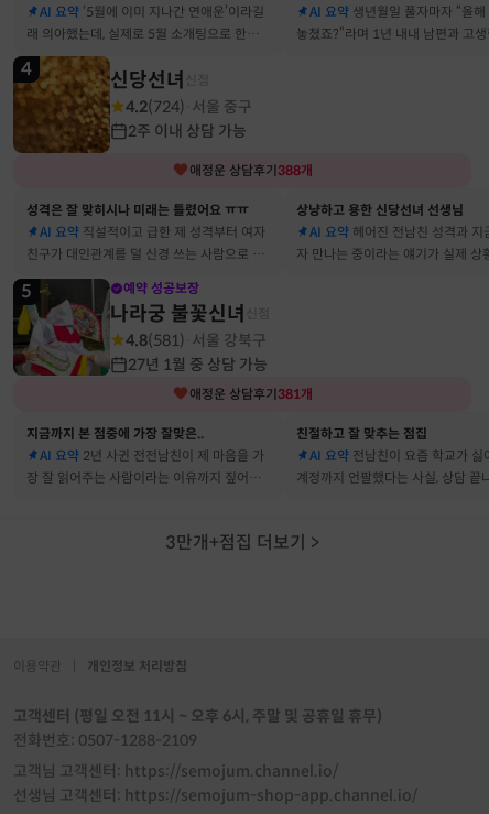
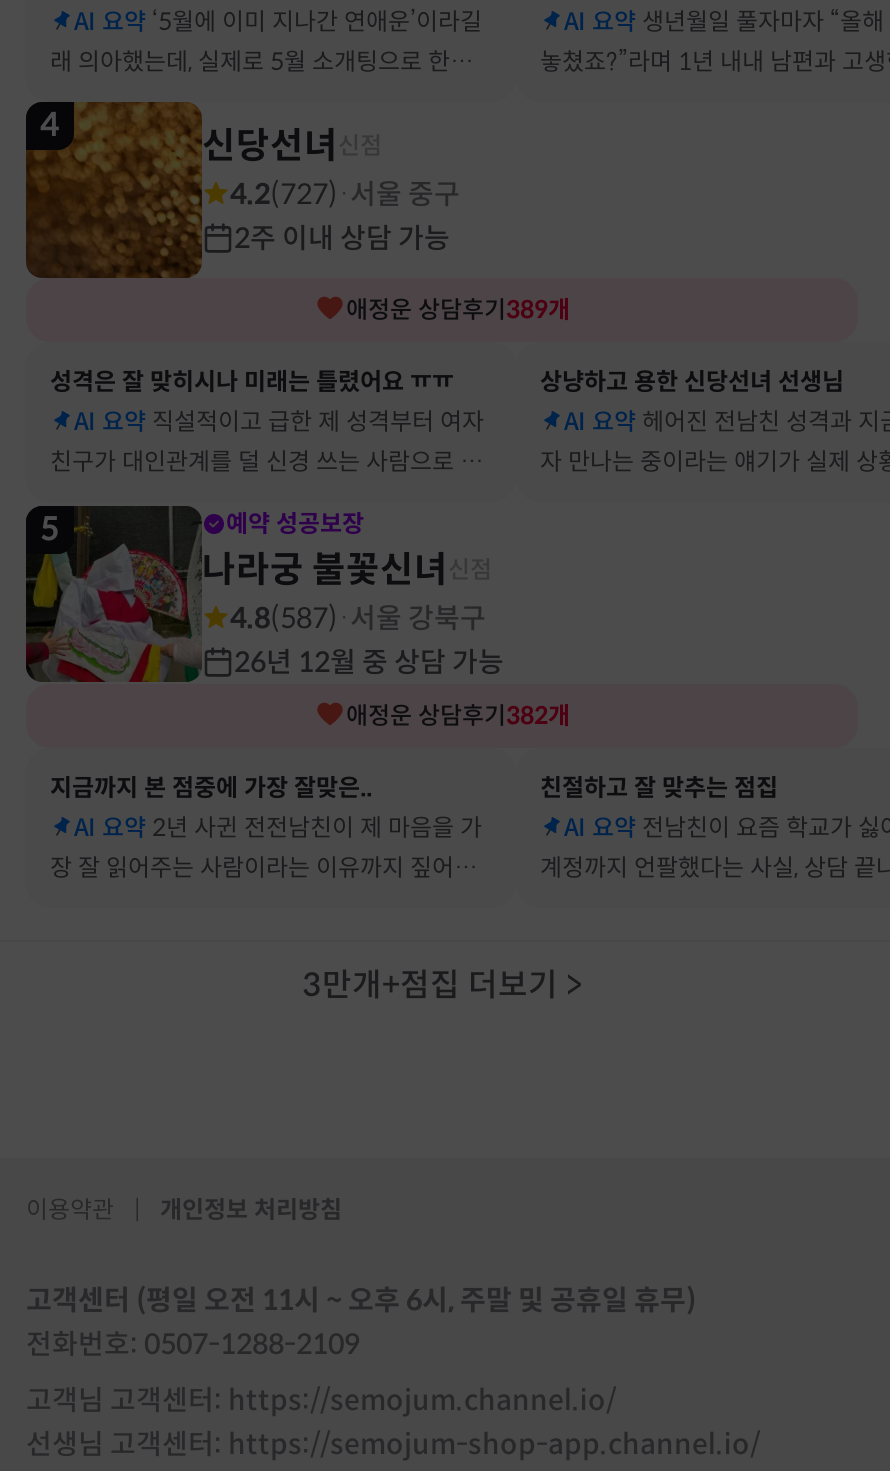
[126,97,252,117] 4.2(724) · 서울 중구 -> [230,176,460,212] 4.2(727) · 서울 중구
[189,162,313,178] 애정운 상담후기388개 -> [346,294,570,324] 애정운 상담후기389개
[126,330,267,350] 4.8(581) · 서울 강북구 -> [230,600,486,636] 4.8(587) · 서울 강북구
[128,355,268,375] 27년 1월 중 상담 가능 -> [234,644,504,680] 26년 12월 중 상담 가능
[189,386,313,402] 애정운 상담후기381개 -> [346,700,570,730] 애정운 상담후기382개

